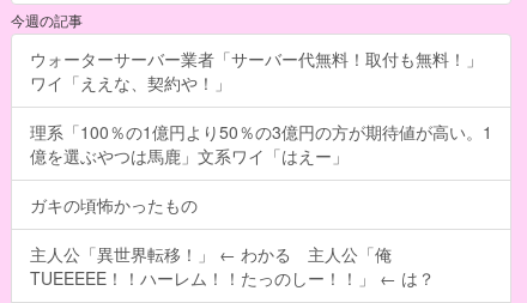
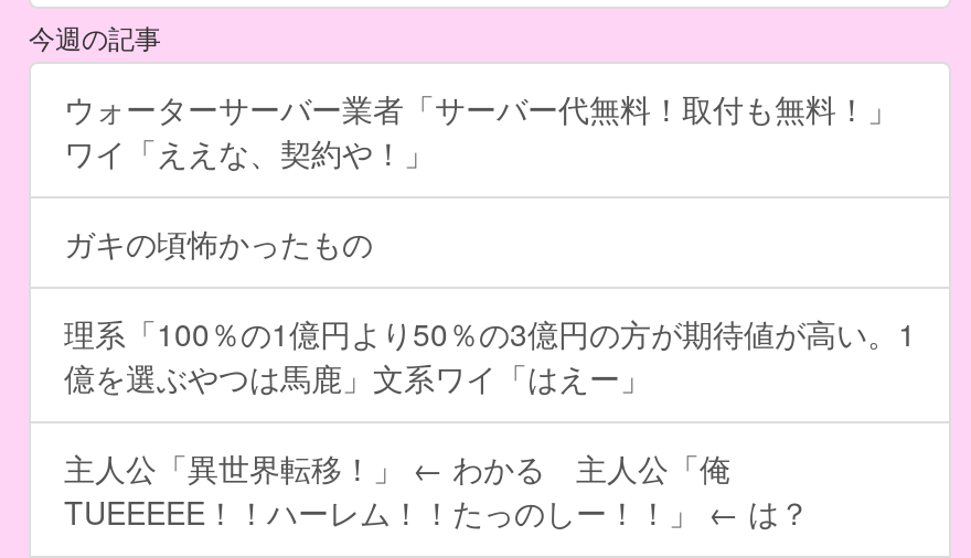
moved [30,120,492,168] -> [64,311,916,400]: 理系「100％の1億円より50％の3億円の方が期待値が高い。1 | 億を選ぶやつは馬鹿」文系ワイ「はえー」
moved [30,193,198,217] -> [64,221,373,265]: ガキの頃怖かったもの

